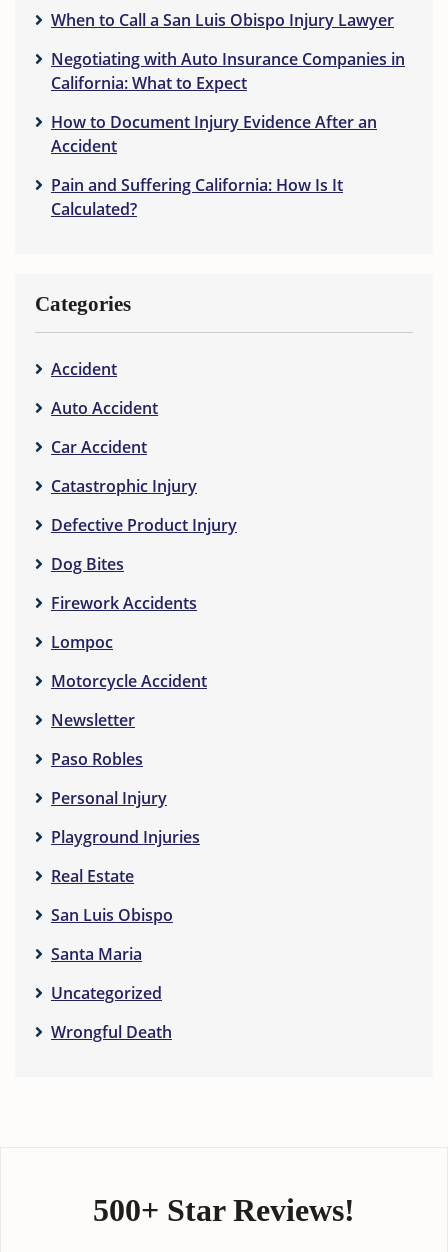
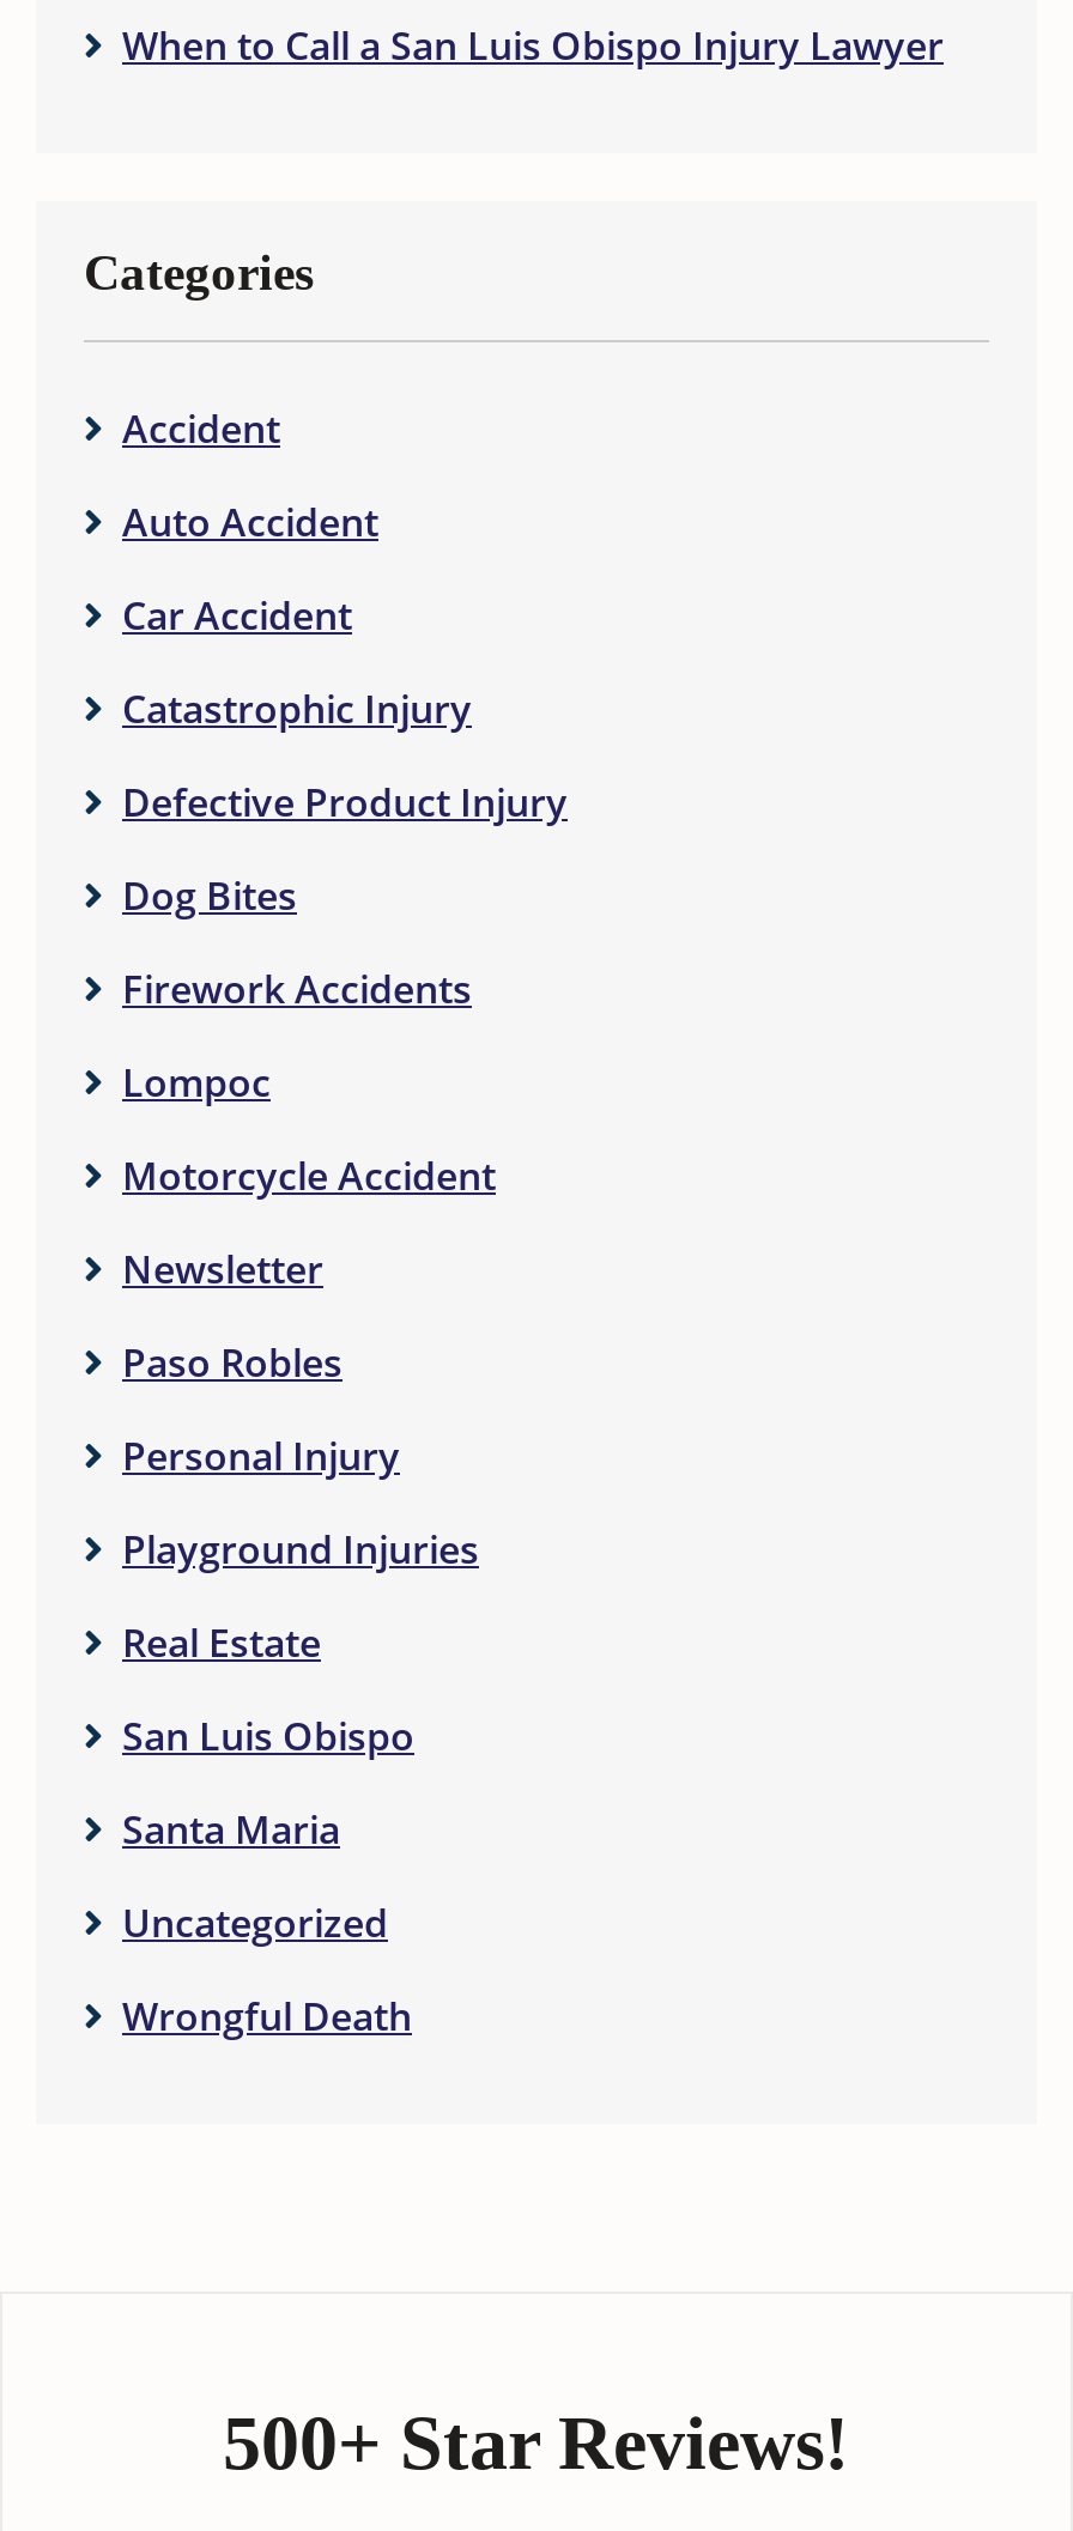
[51,48,405,220] Negotiating with Auto Insurance Companies in | California: What to Expect | How to Document Injury Evidence After an | Accident | Pain and Suffering California: How Is It | Calculated? -> none

